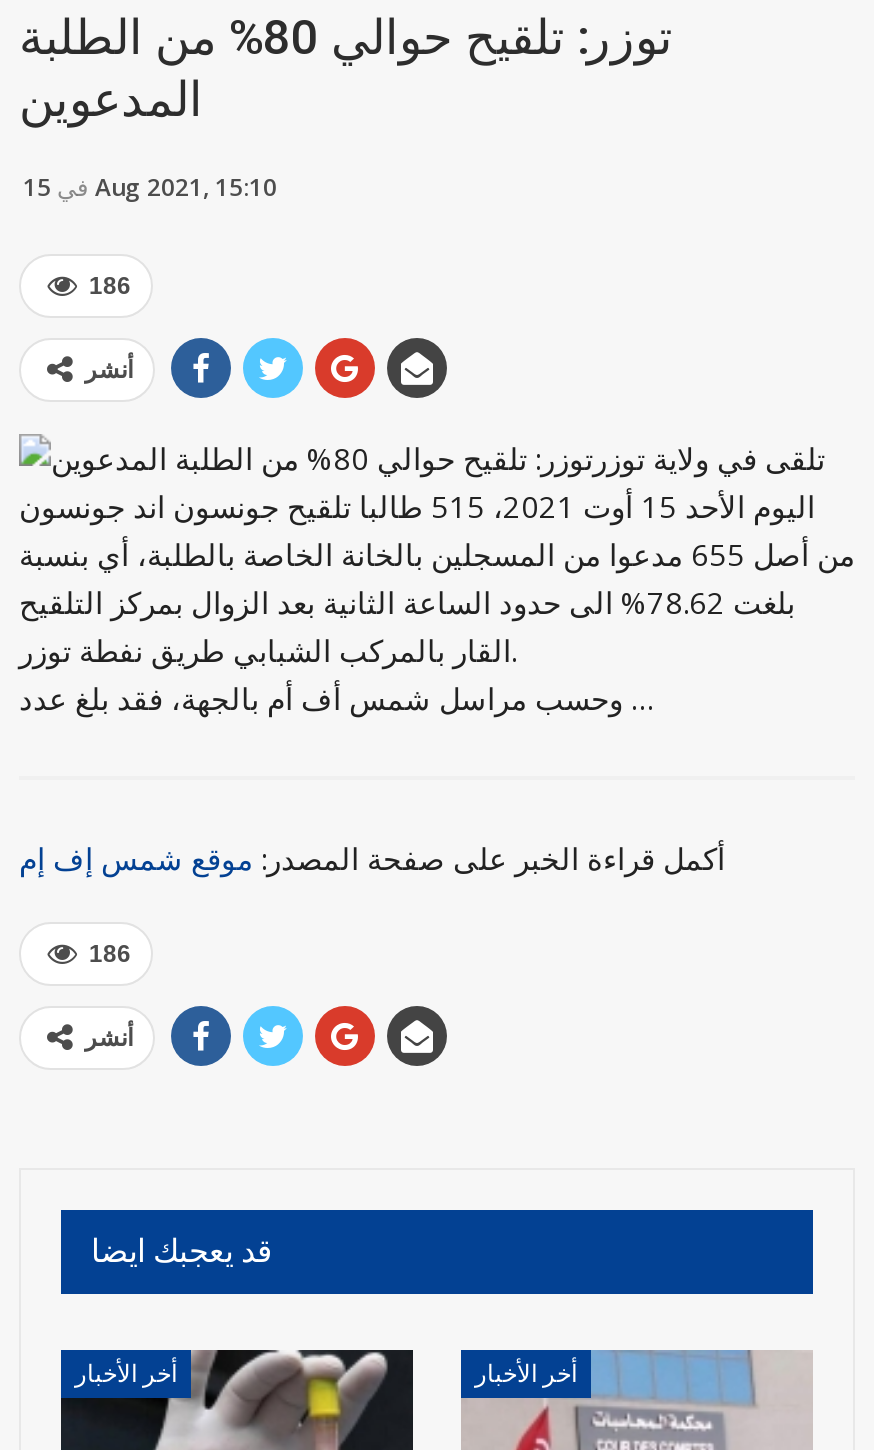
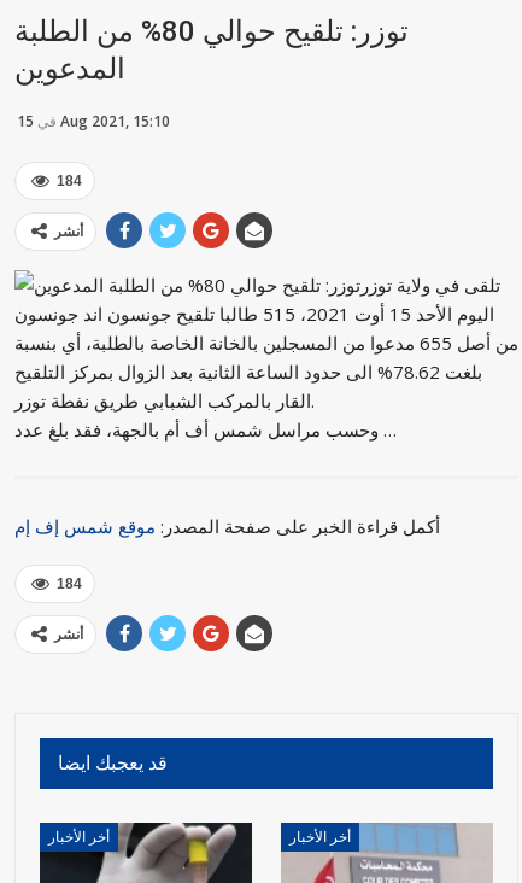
[89,272,131,300] 186 -> [57,172,82,189] 184
[89,940,131,968] 186 -> [57,575,82,592] 184

